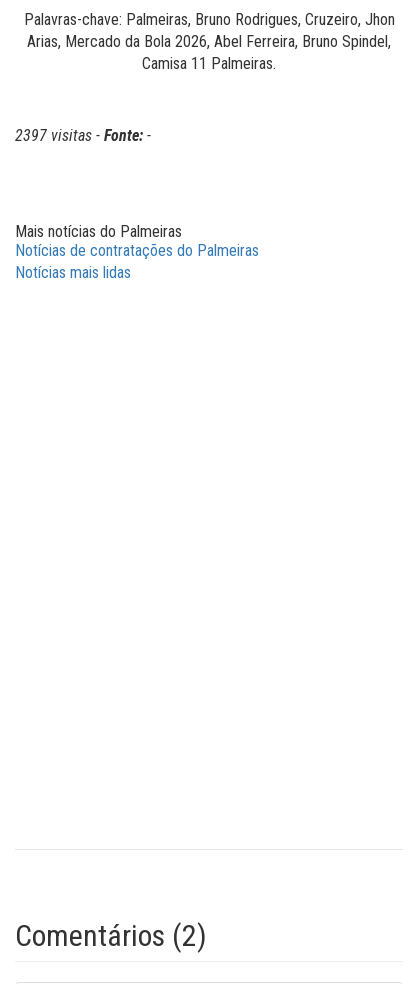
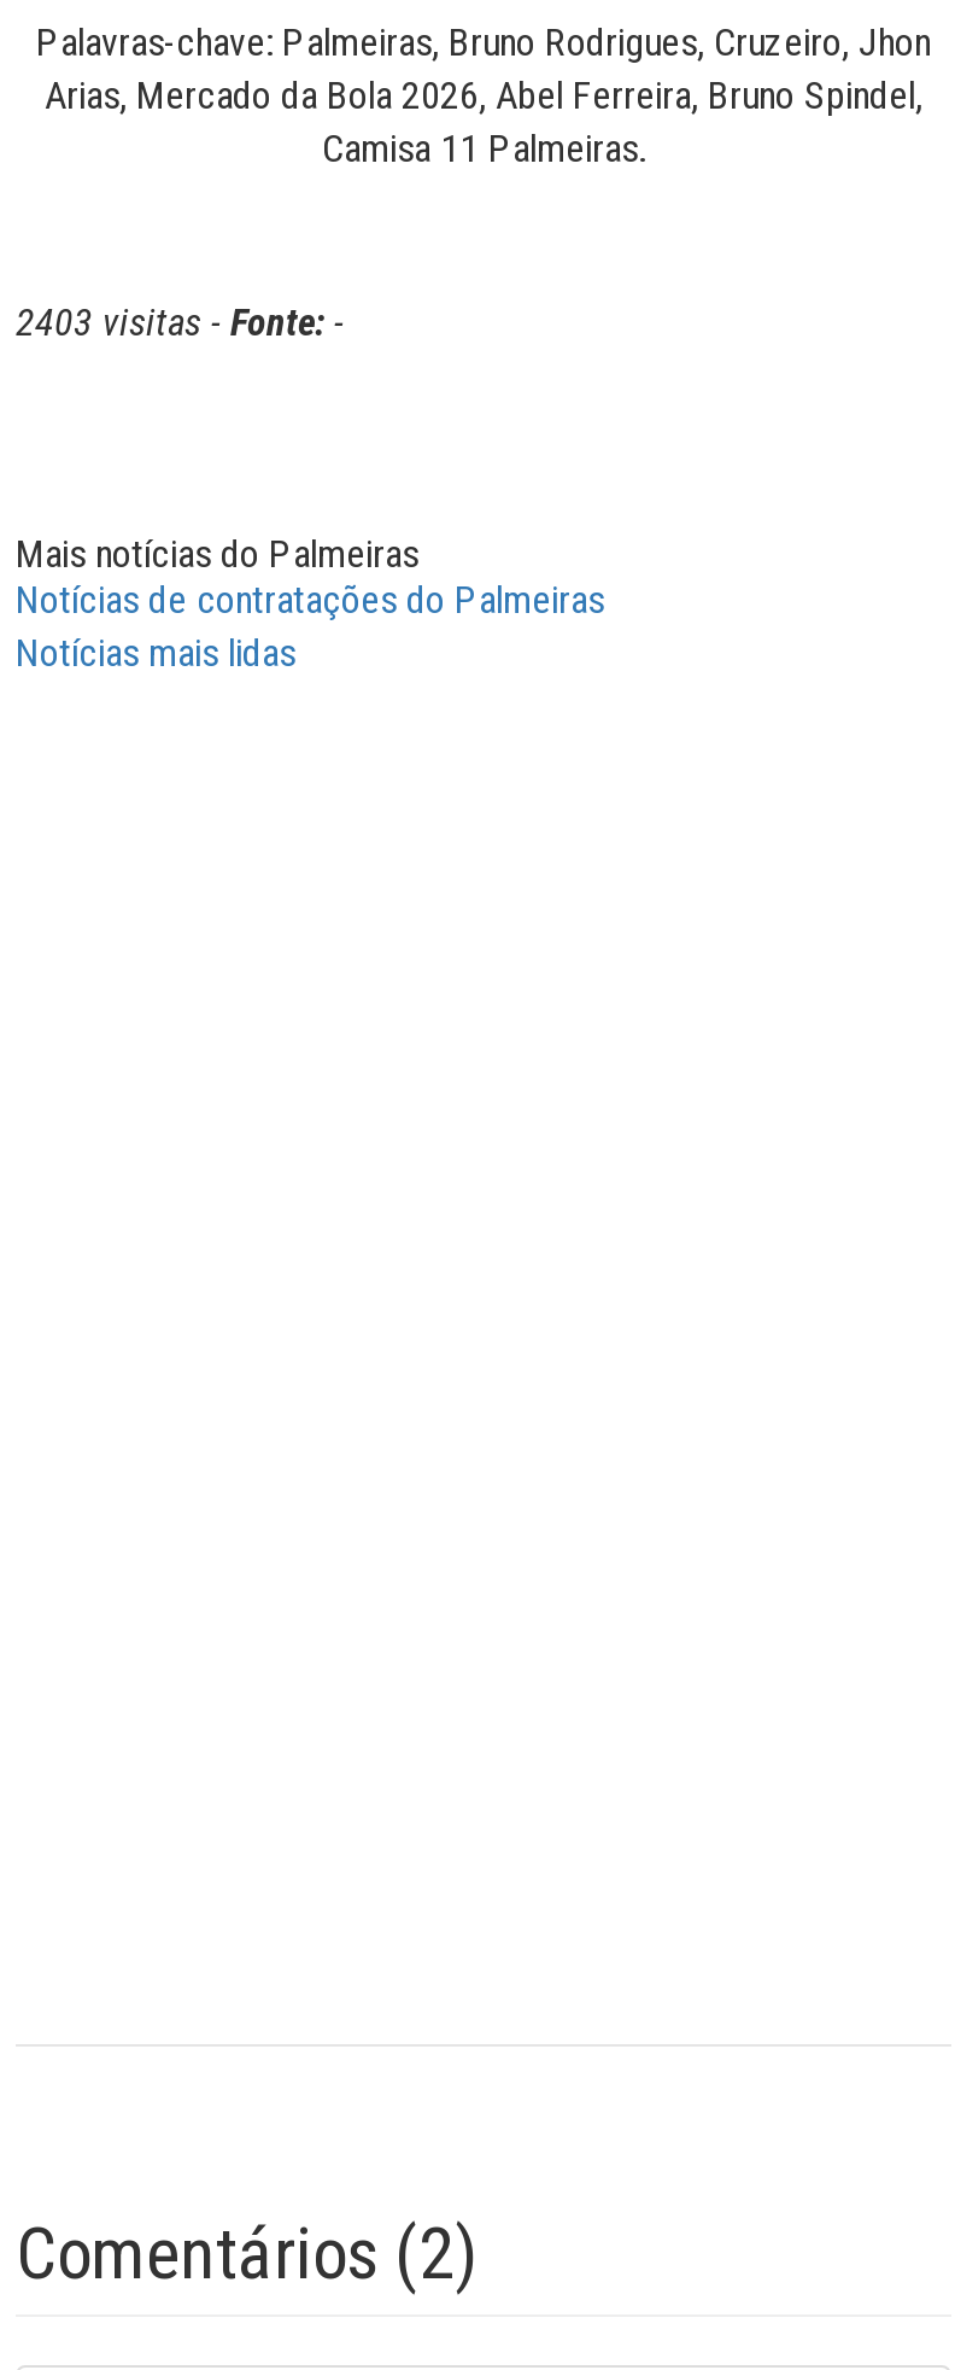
[15,126,151,145] 2397 visitas - Fonte: - -> [16,299,344,344] 2403 visitas - Fonte: -

